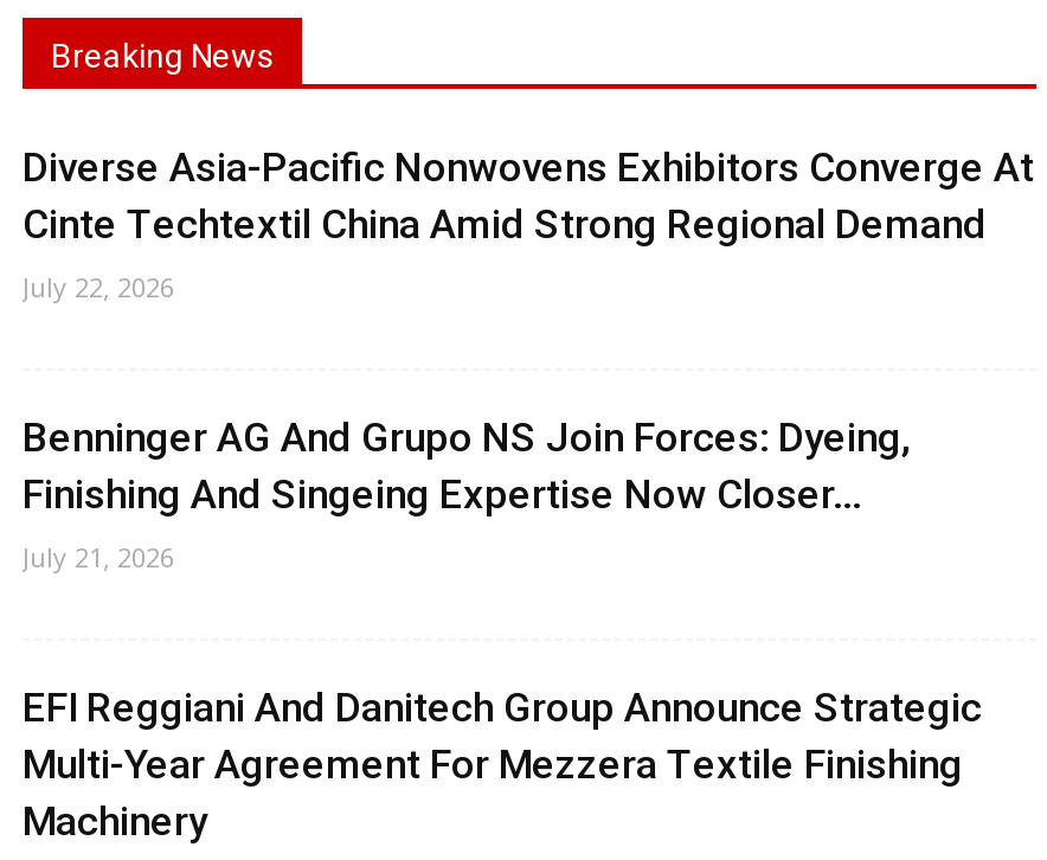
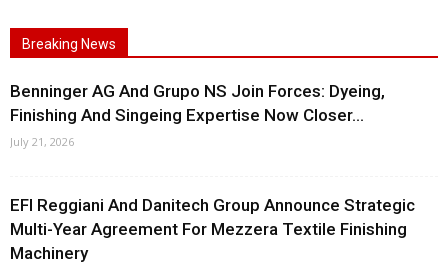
[23,143,1034,304] Diverse Asia-Pacific Nonwovens Exhibitors Converge At | Cinte Techtextil China Amid Strong Regional Demand | July 22, 2026 -> none

